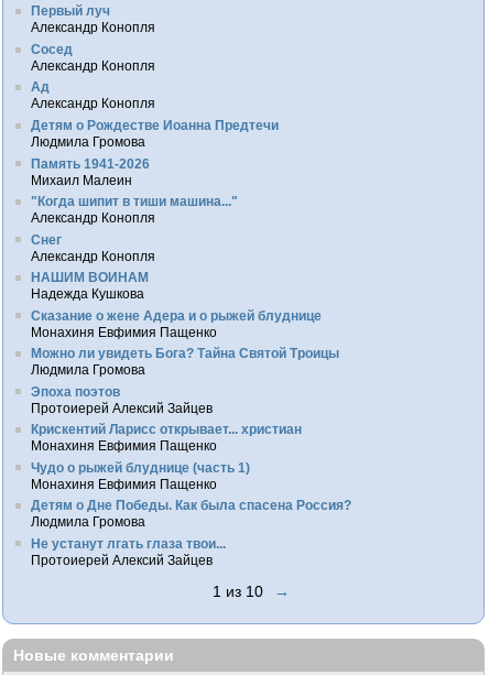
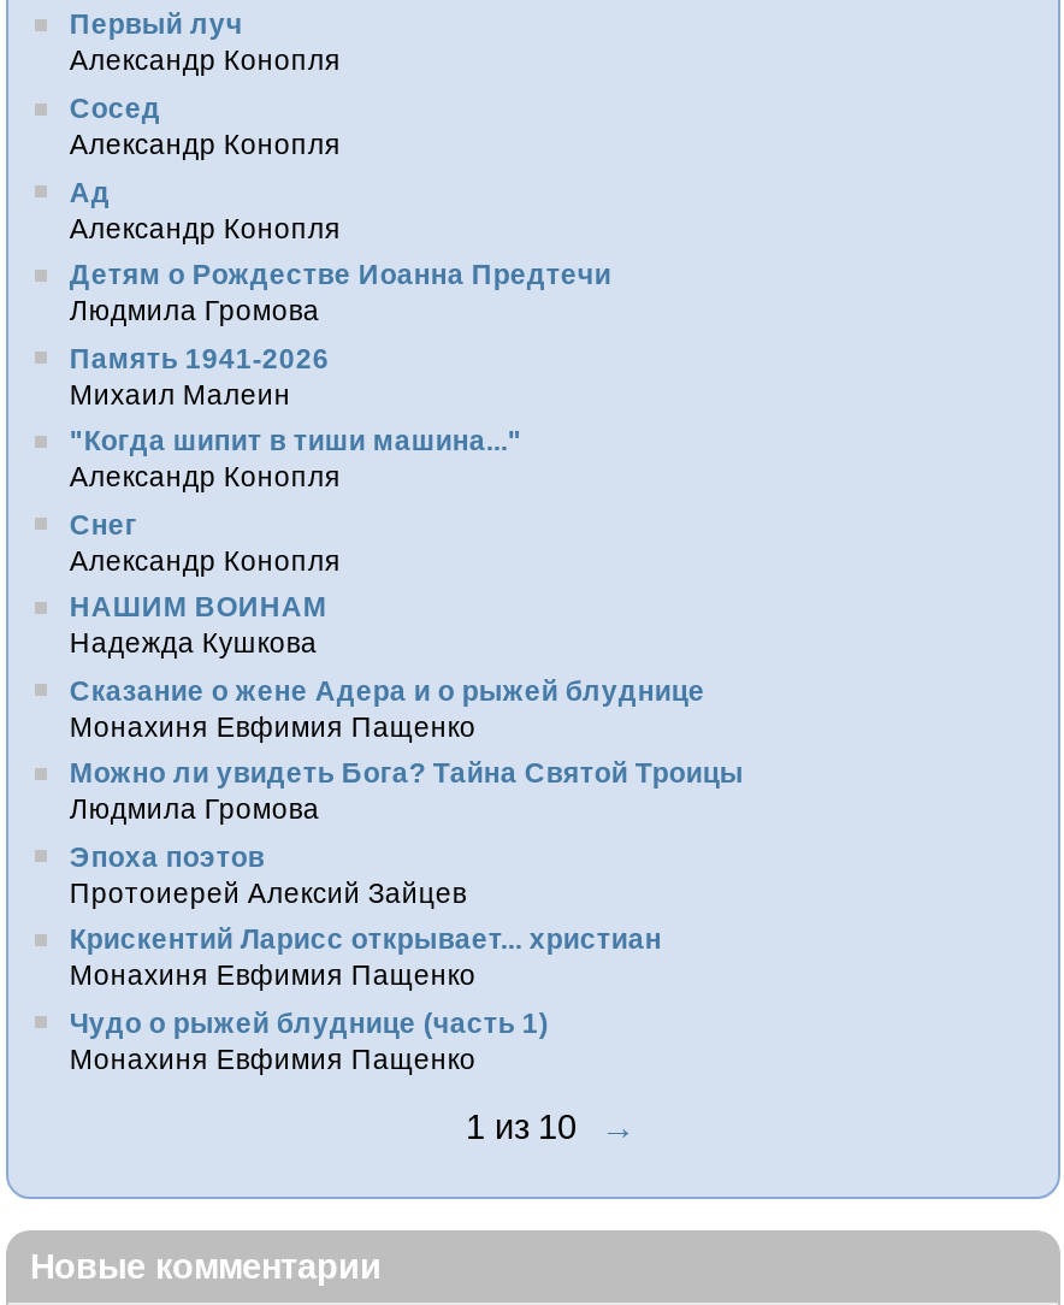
[31,498,352,567] Детям о Дне Победы. Как была спасена Россия? | Людмила Громова | Не устанут лгать глаза твои... | Протоиерей Алексий Зайцев -> none

